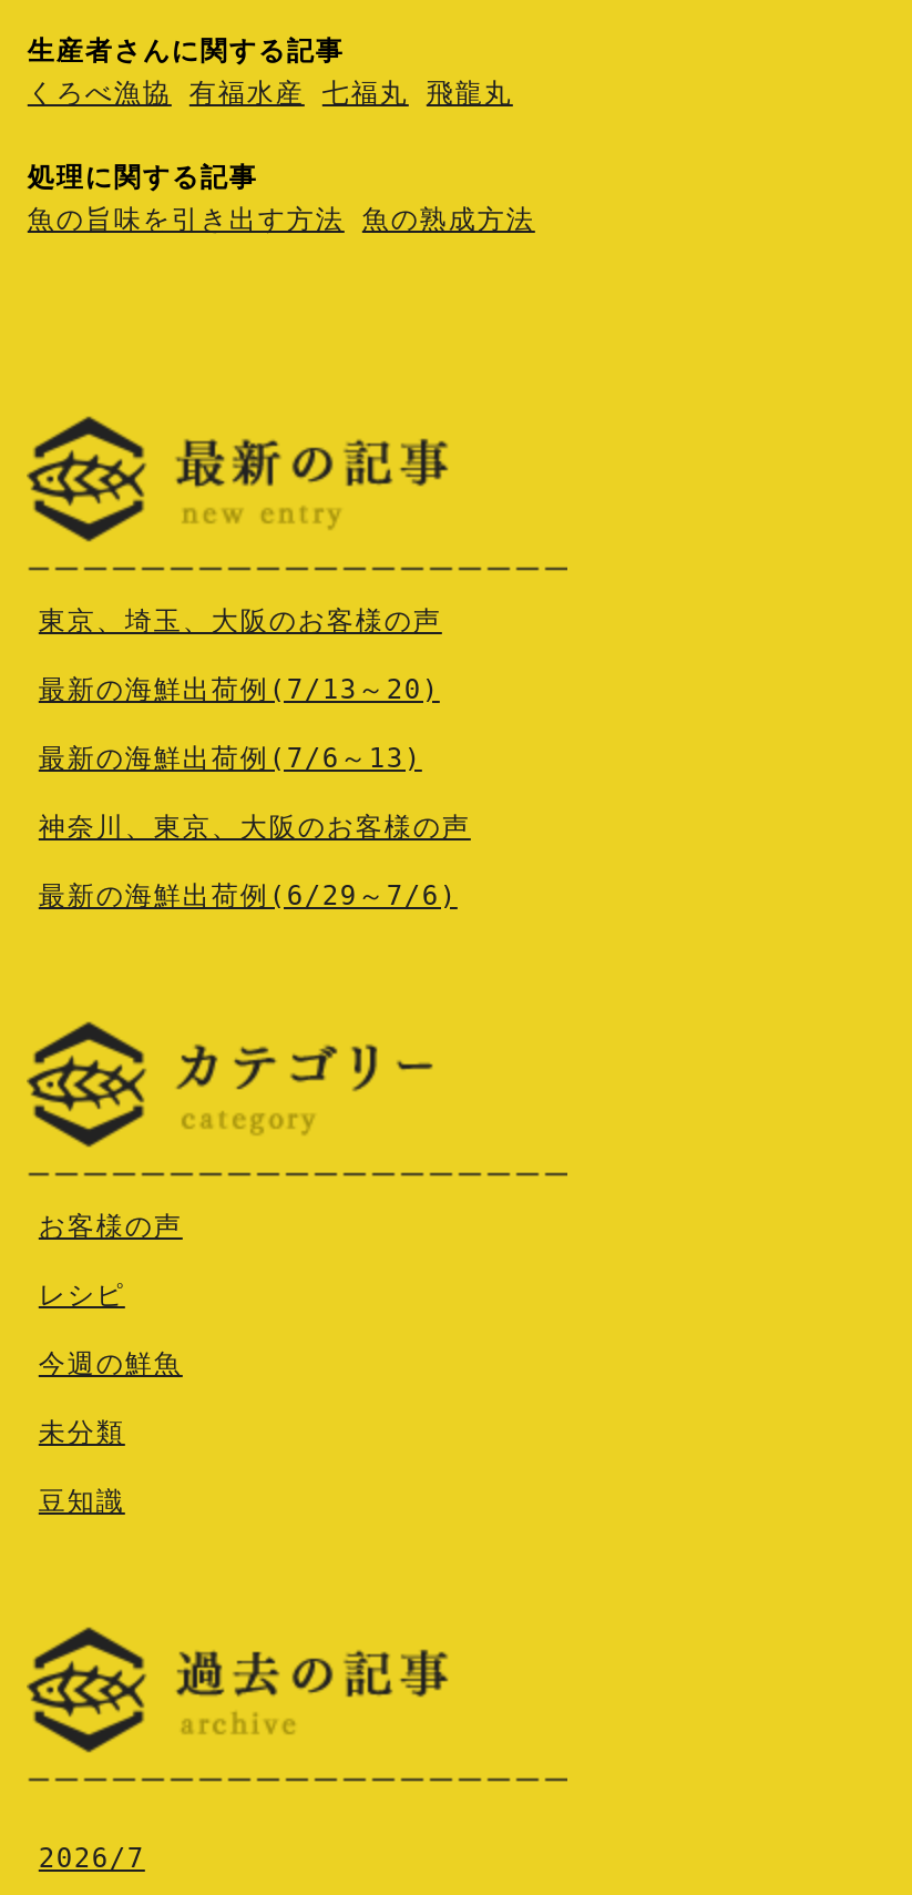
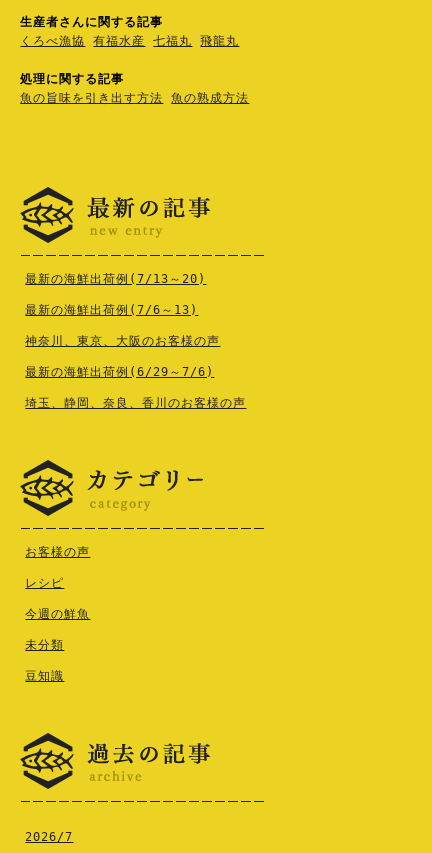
[39,606,442,637] 東京、埼玉、大阪のお客様の声 -> none
moved [39,675,471,912] -> [25,272,220,379]: 最新の海鮮出荷例(7/13～20) | 最新の海鮮出荷例(7/6～13) | 神奈川、東京、大阪のお客様の声 | 最新の海鮮出荷例(6/29～7/6)
none -> [25,396,246,410] 埼玉、静岡、奈良、香川のお客様の声

